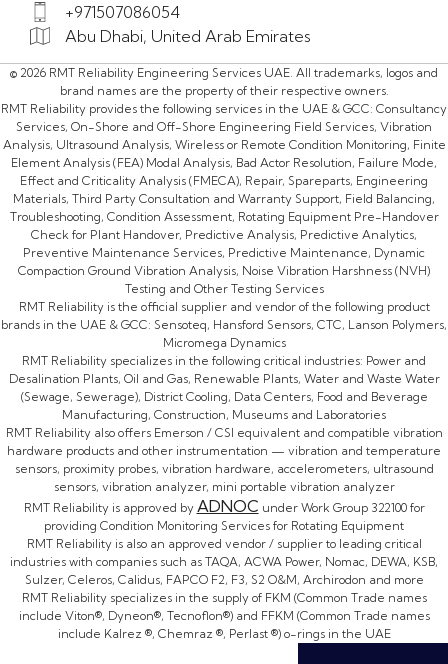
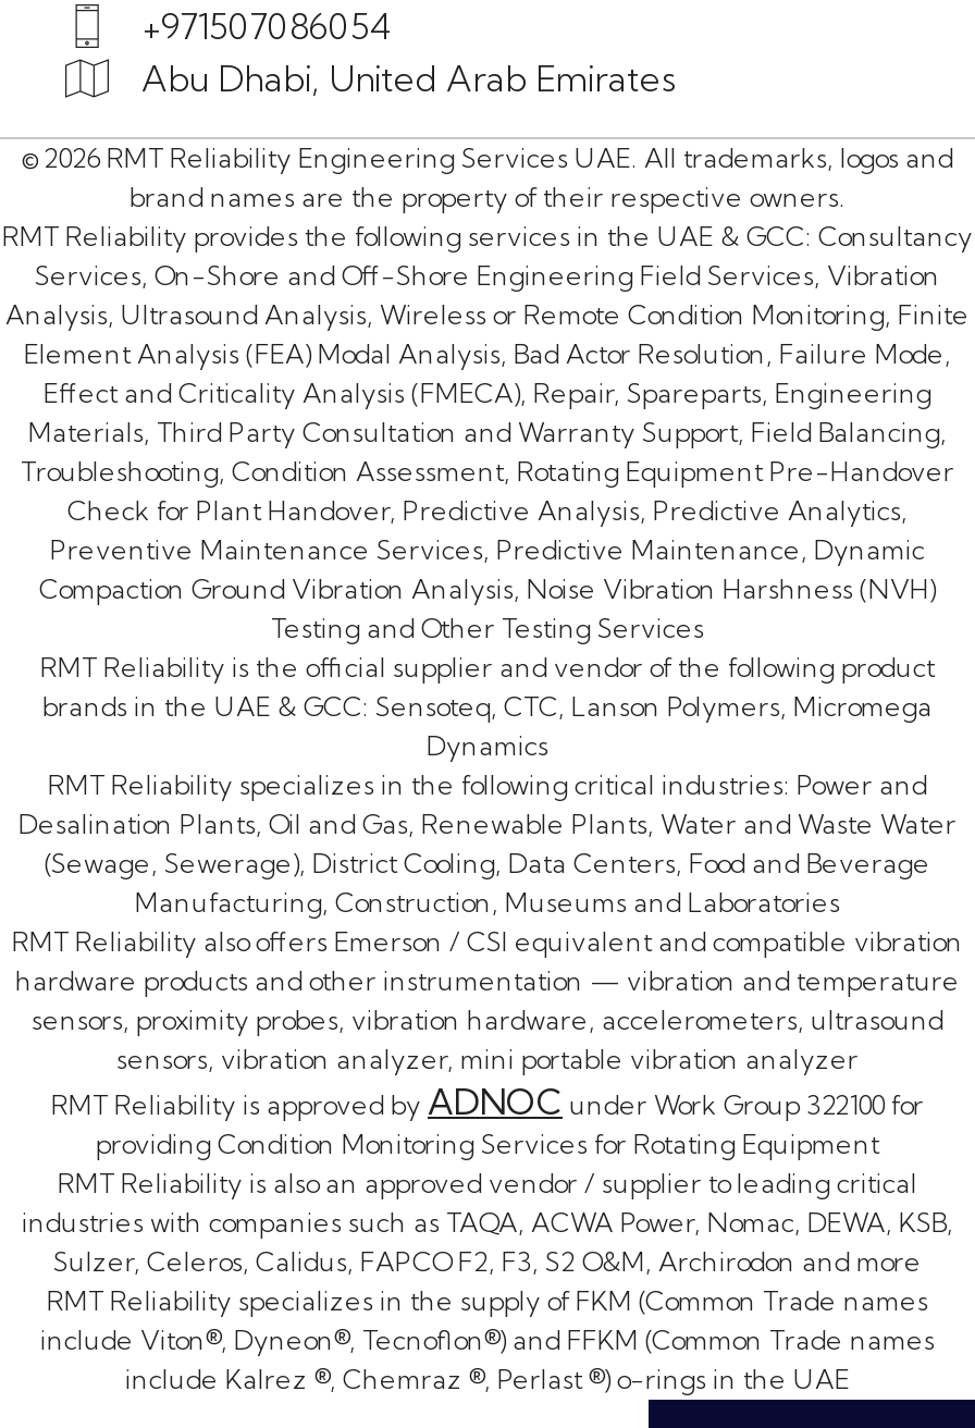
[1,317,447,350] brands in the UAE & GCC: Sensoteq, Hansford Sensors, CTC, Lanson Polymers, | Micromega Dynamics -> [42,690,933,762] brands in the UAE & GCC: Sensoteq, CTC, Lanson Polymers, Micromega | Dynamics

